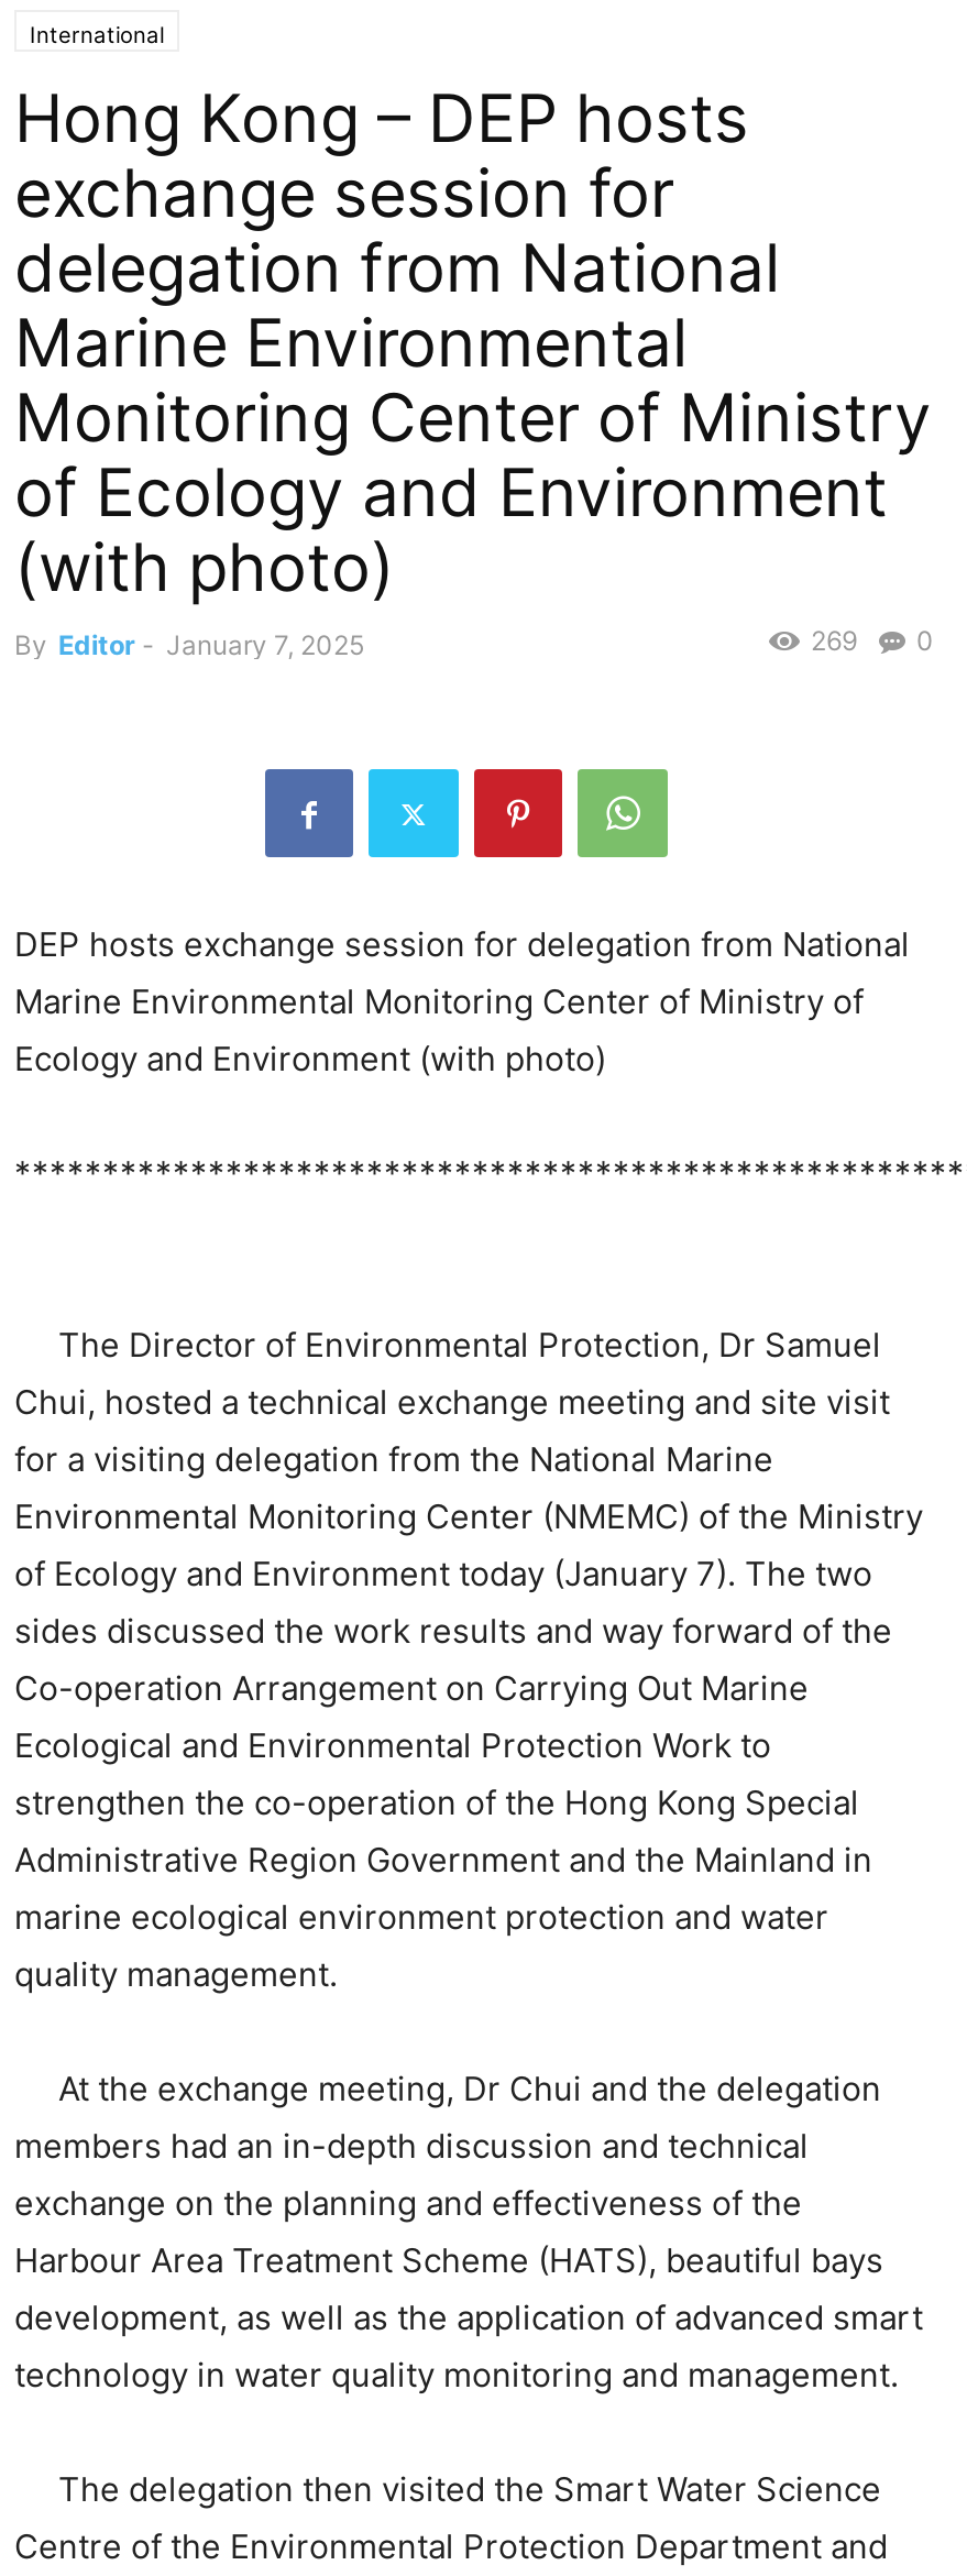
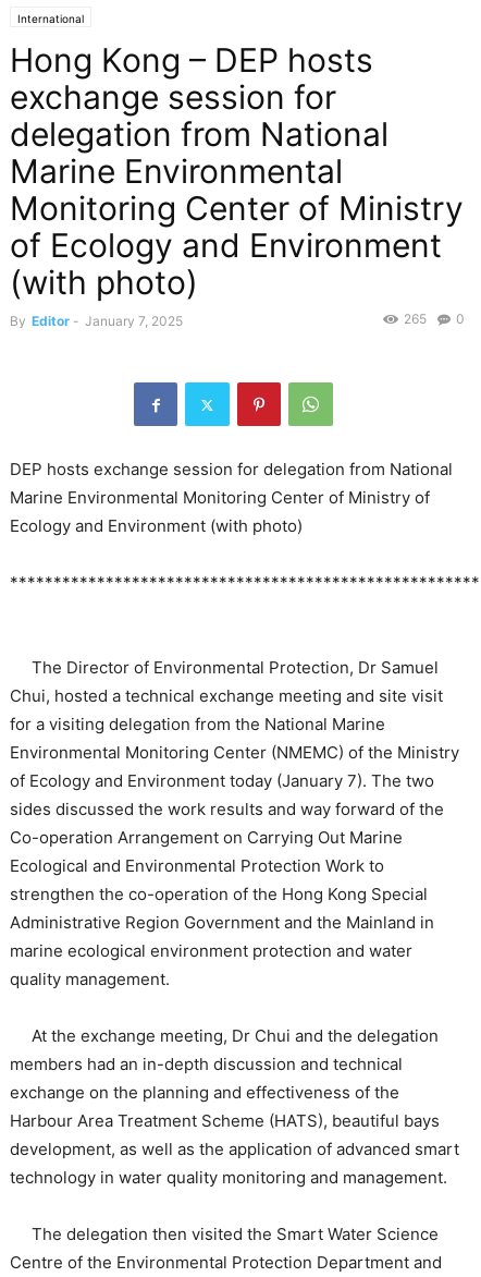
[811,624,934,657] 269 0 -> [404,311,465,327] 265 0

